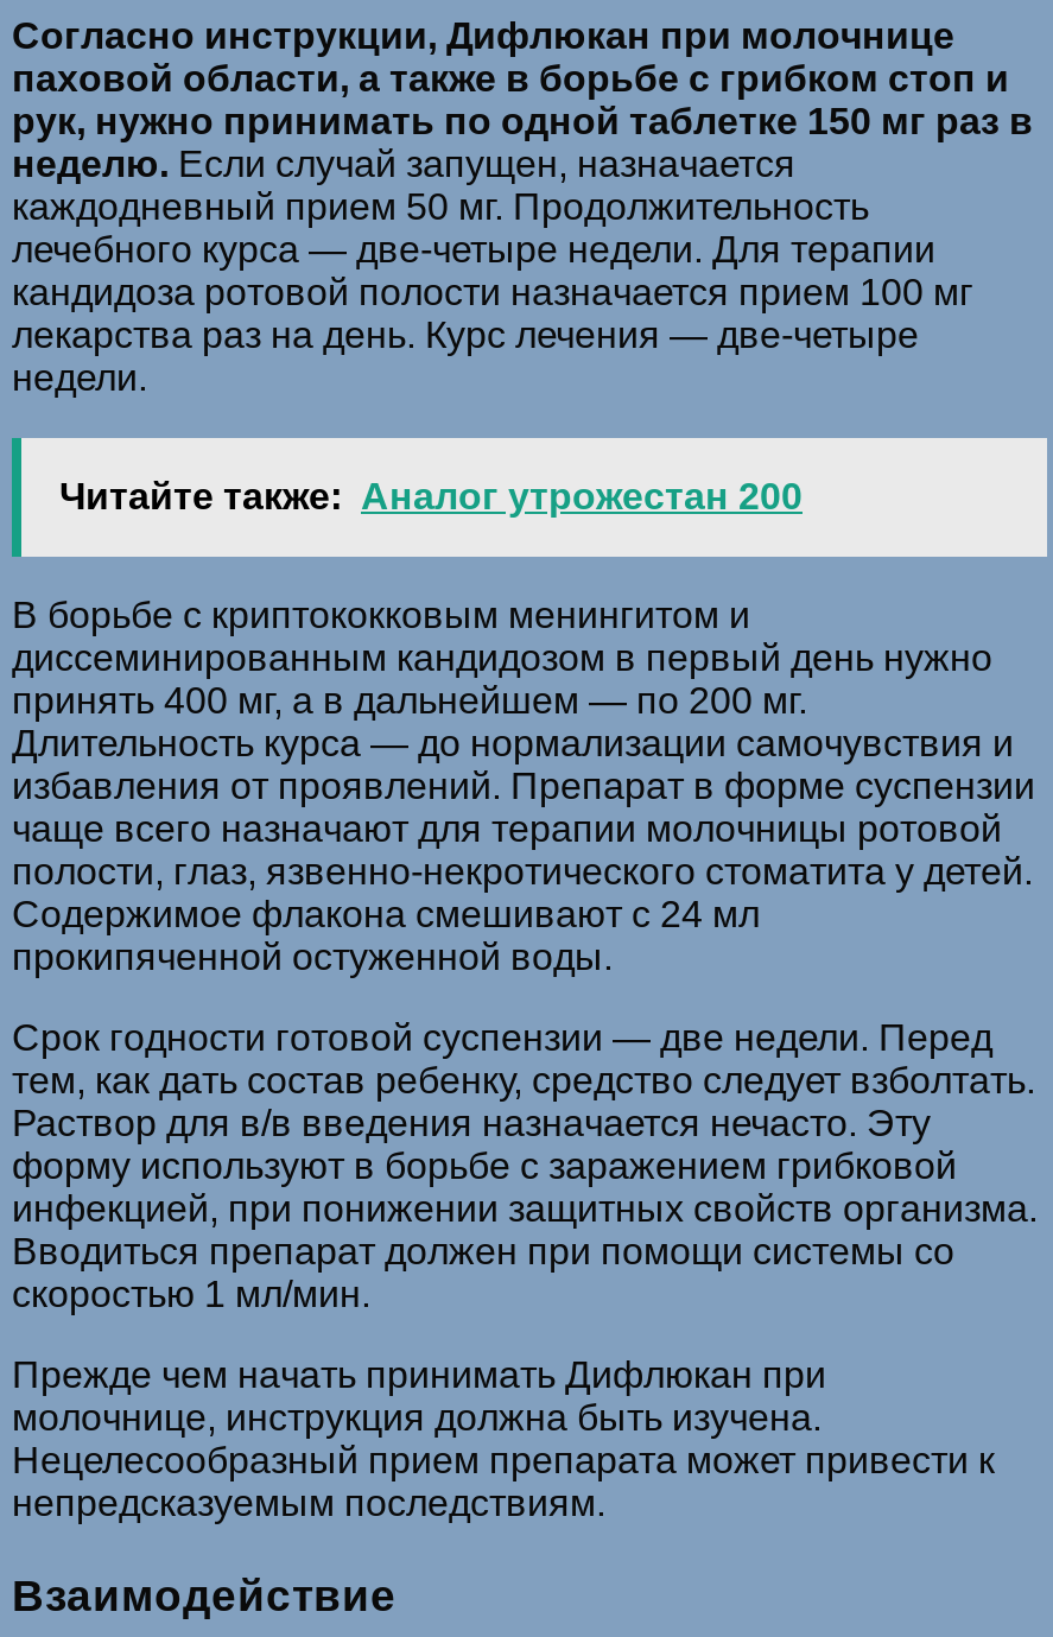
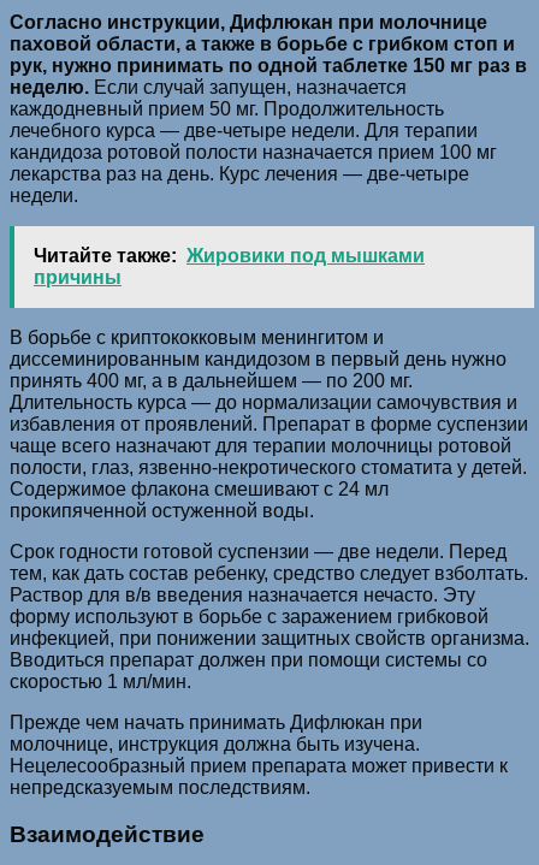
[59,477,803,517] Читайте также: Аналог утрожестан 200 -> [34,246,425,288] Читайте также: Жировики под мышками | причины

